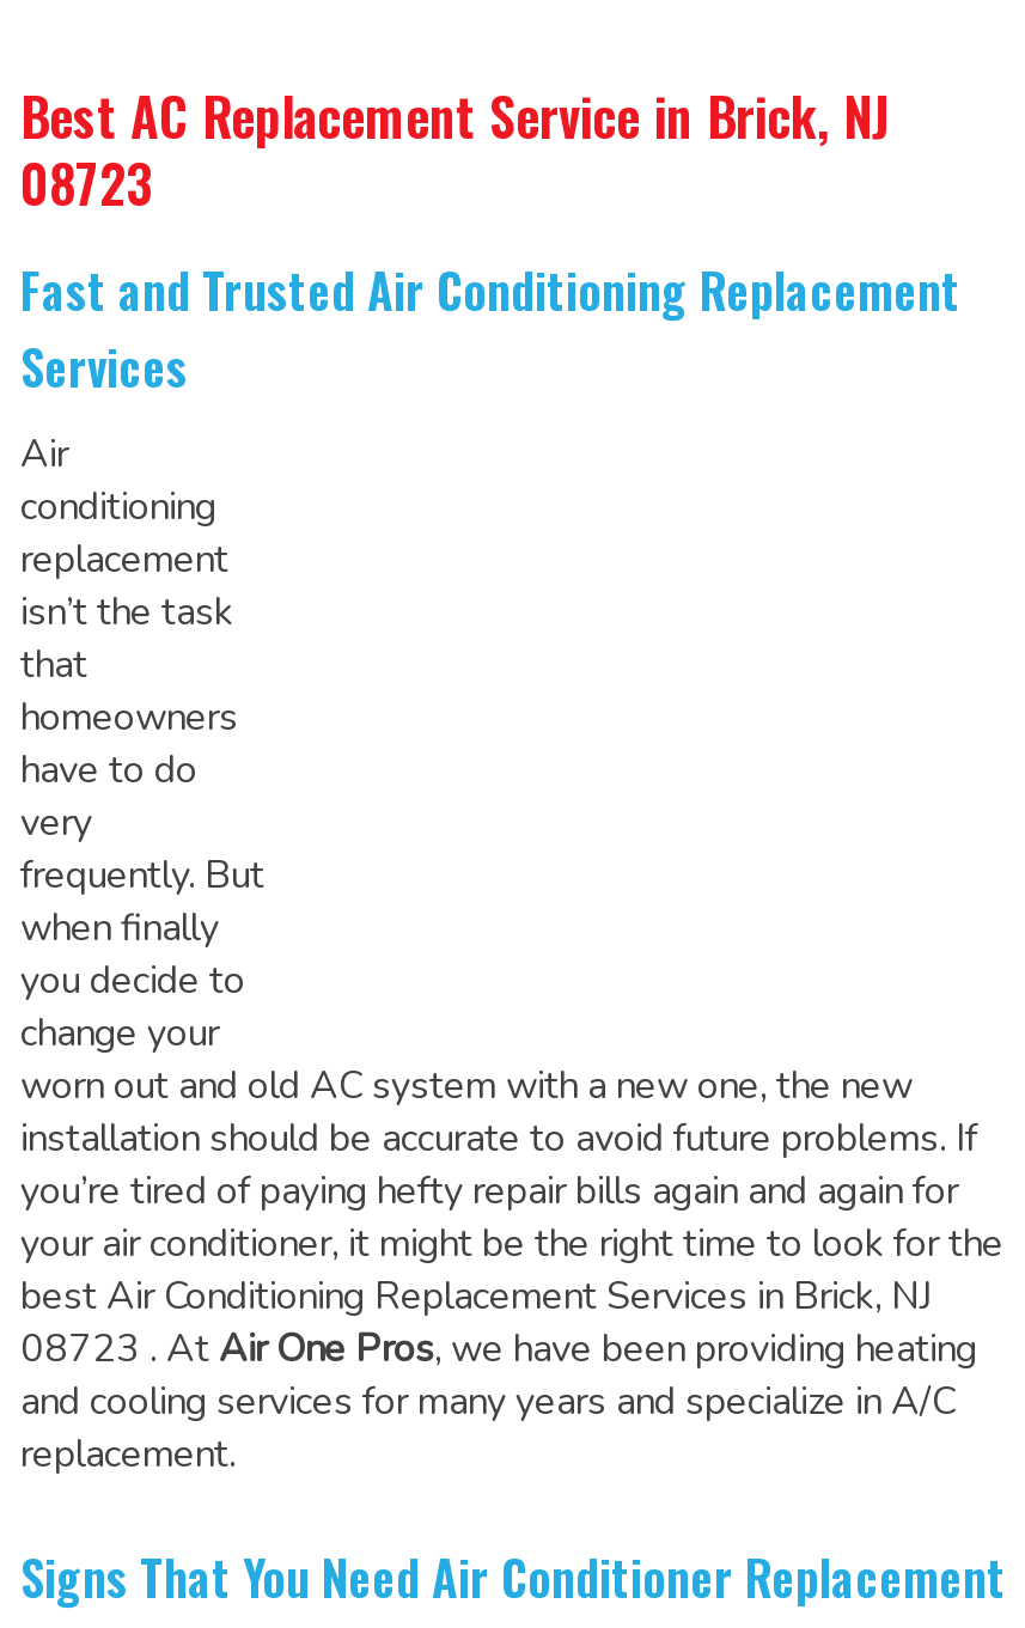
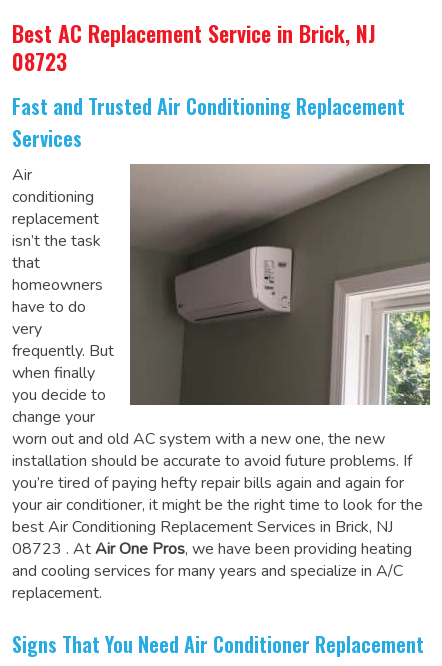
none -> [129,163,431,406] [image]

